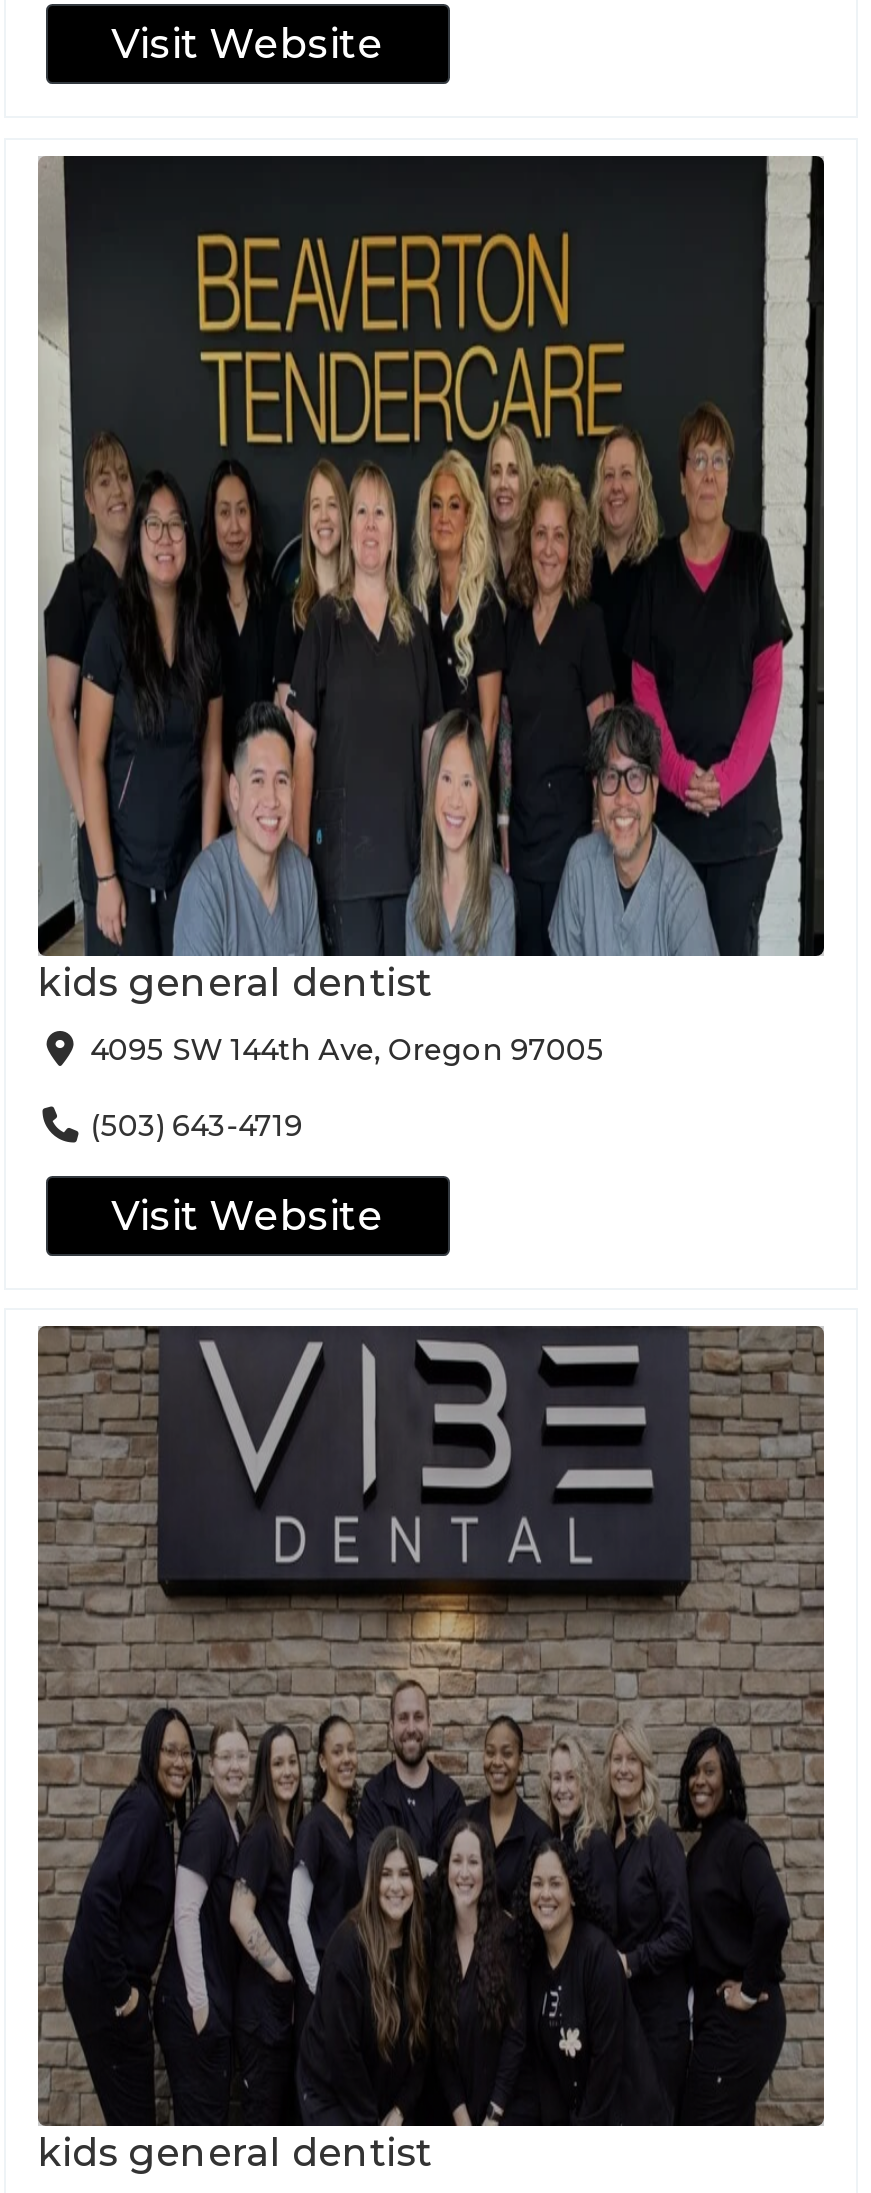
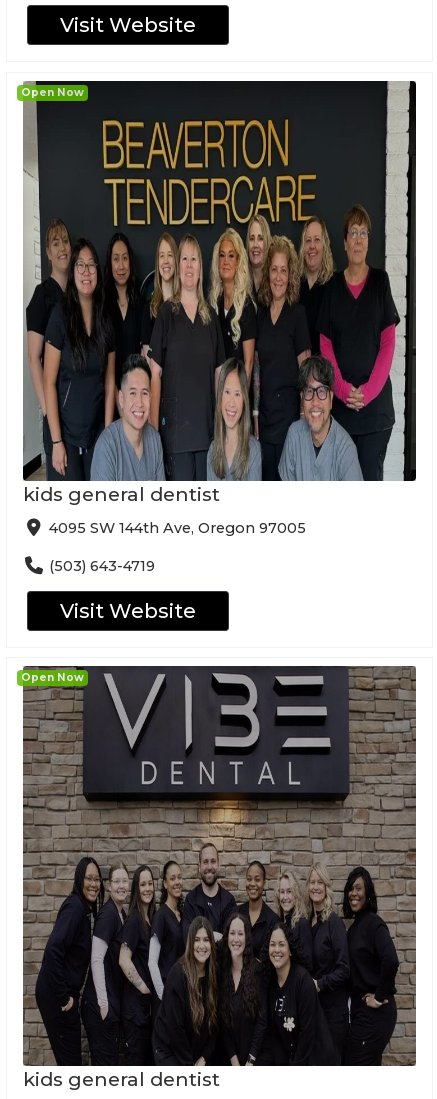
none -> [21,86,84,99] Open Now
none -> [21,671,84,684] Open Now

